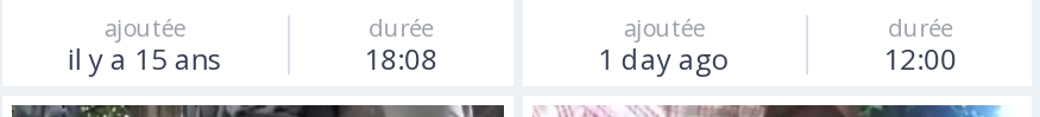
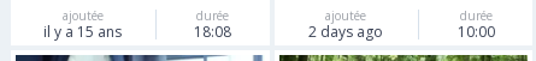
[597,40,730,80] 1 day ago -> [309,22,383,42] 2 days ago
[883,40,957,80] 12:00 -> [457,22,495,42] 10:00

